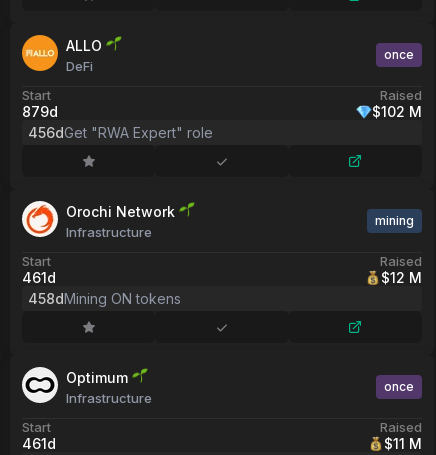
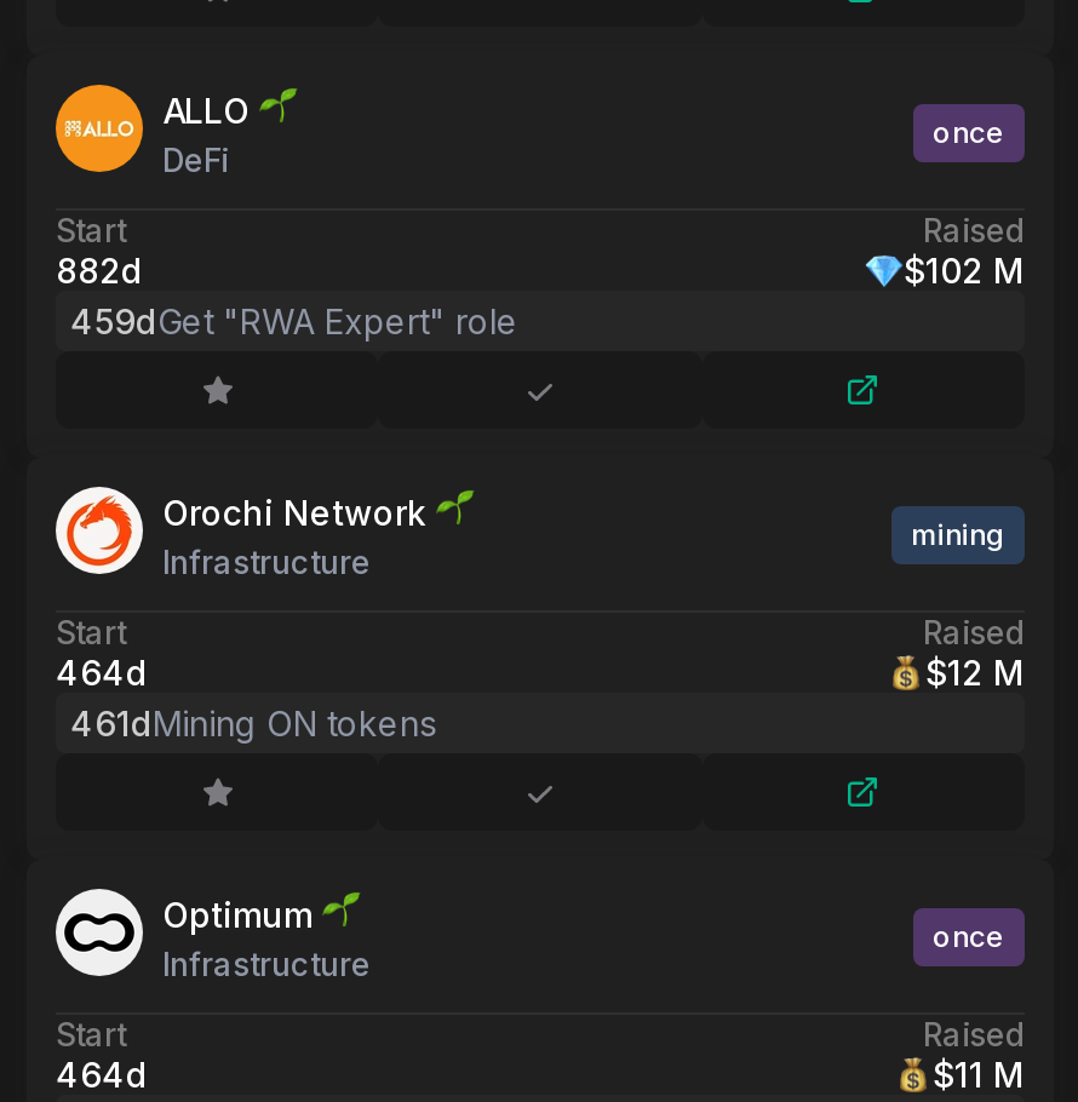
[22,103,58,120] 879d -> [56,249,143,291] 882d
[28,124,213,141] 456dGet "RWA Expert" role -> [70,300,518,341] 459dGet "RWA Expert" role
[22,269,56,286] 461d -> [56,652,148,693] 464d
[28,290,181,307] 458dMining ON tokens -> [70,702,436,744] 461dMining ON tokens
[22,435,56,452] 461d -> [56,1054,148,1095] 464d

